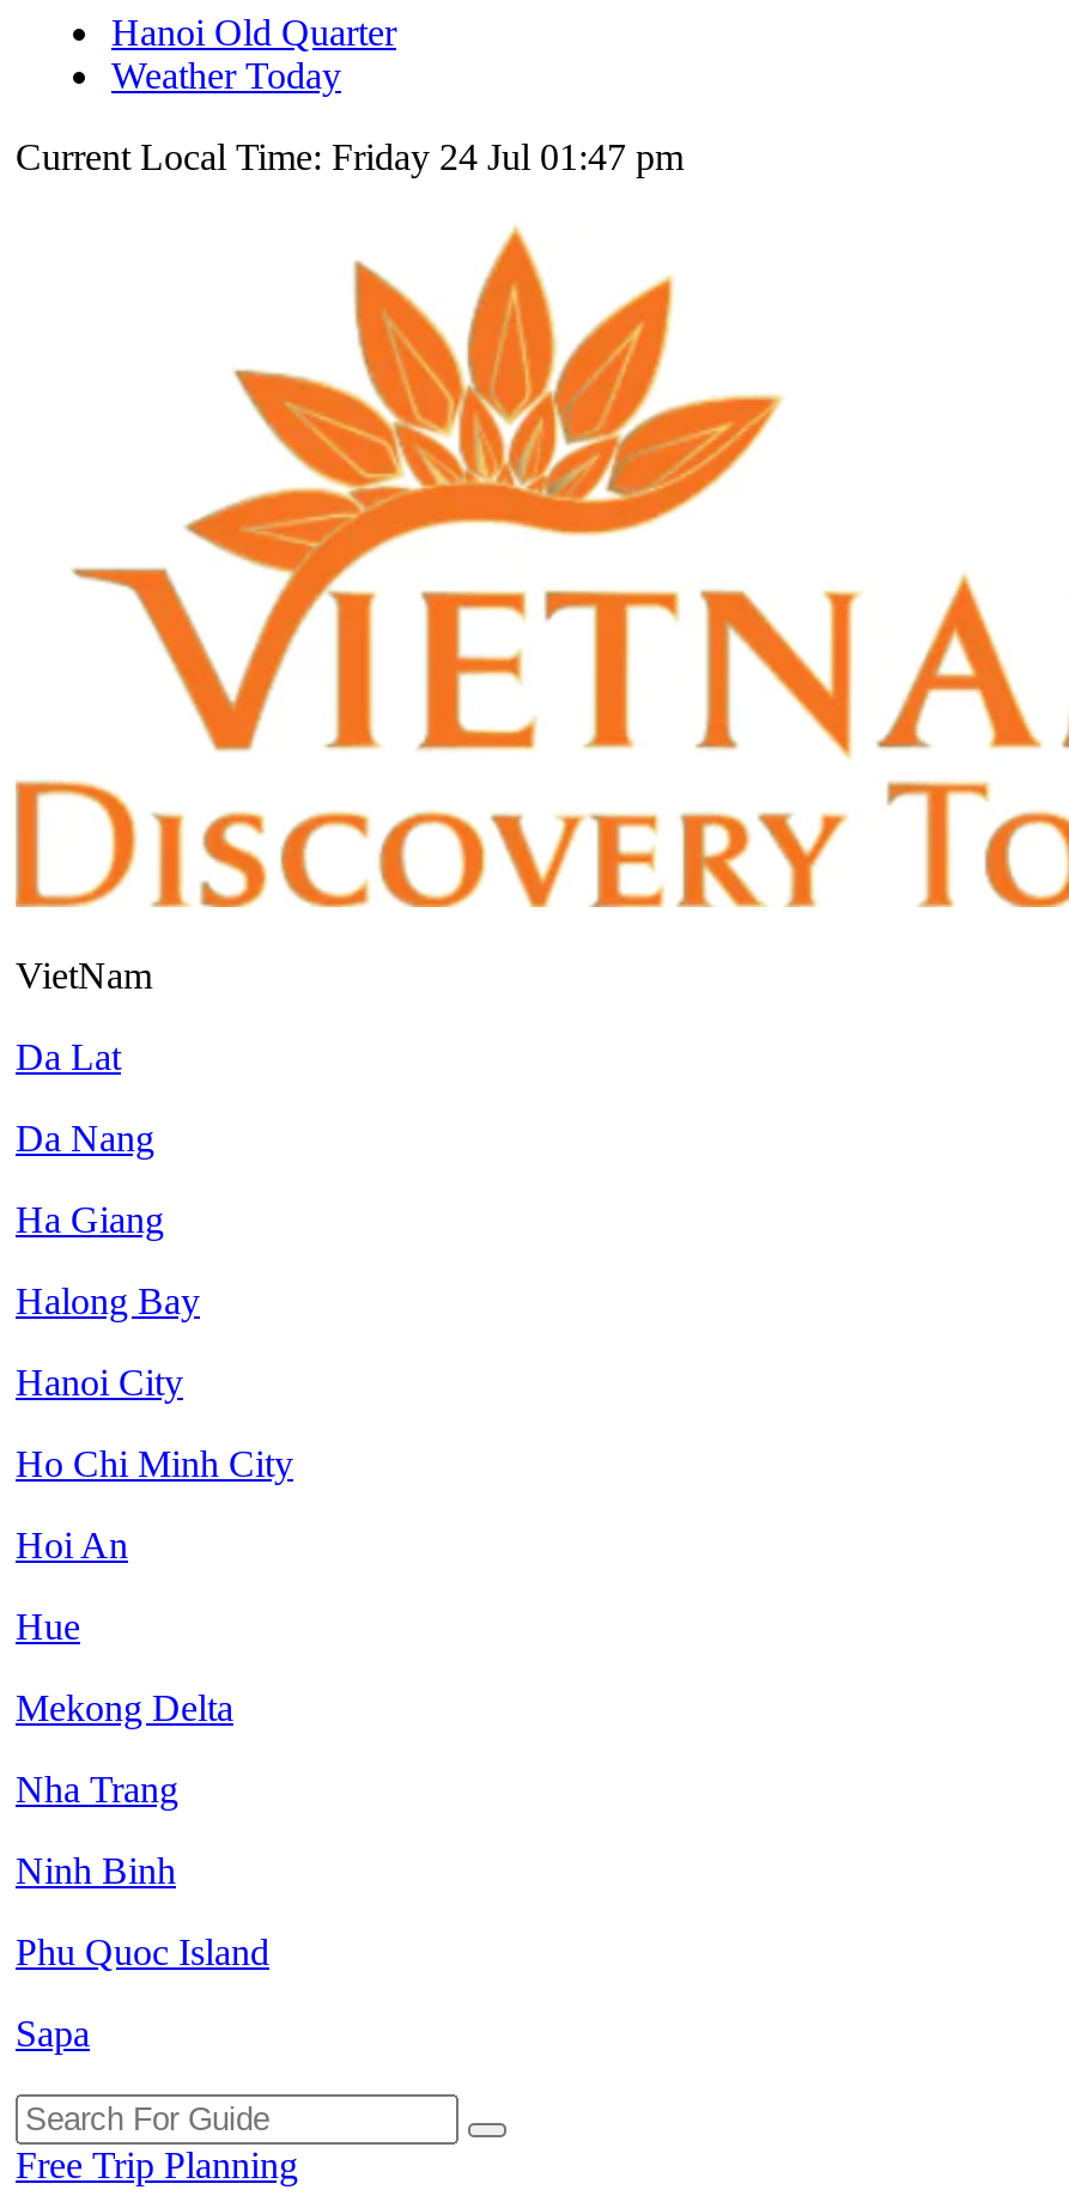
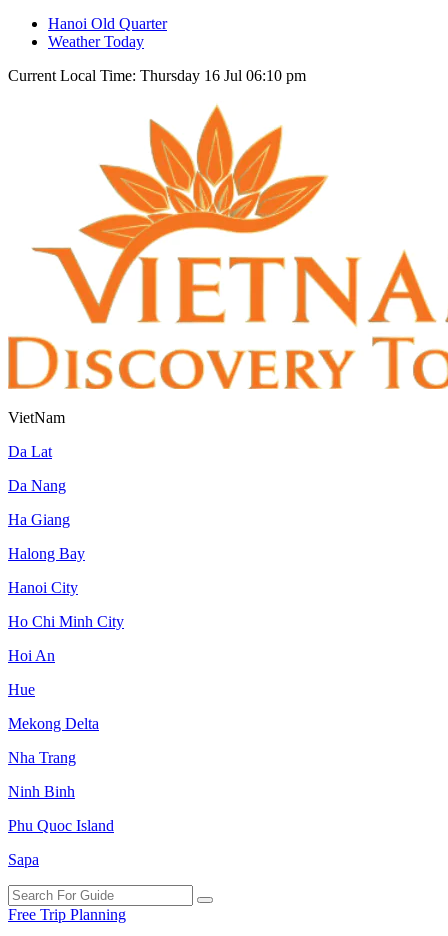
[16,136,684,177] Current Local Time: Friday 24 Jul 01:47 pm -> [8,67,306,84] Current Local Time: Thursday 16 Jul 06:10 pm

